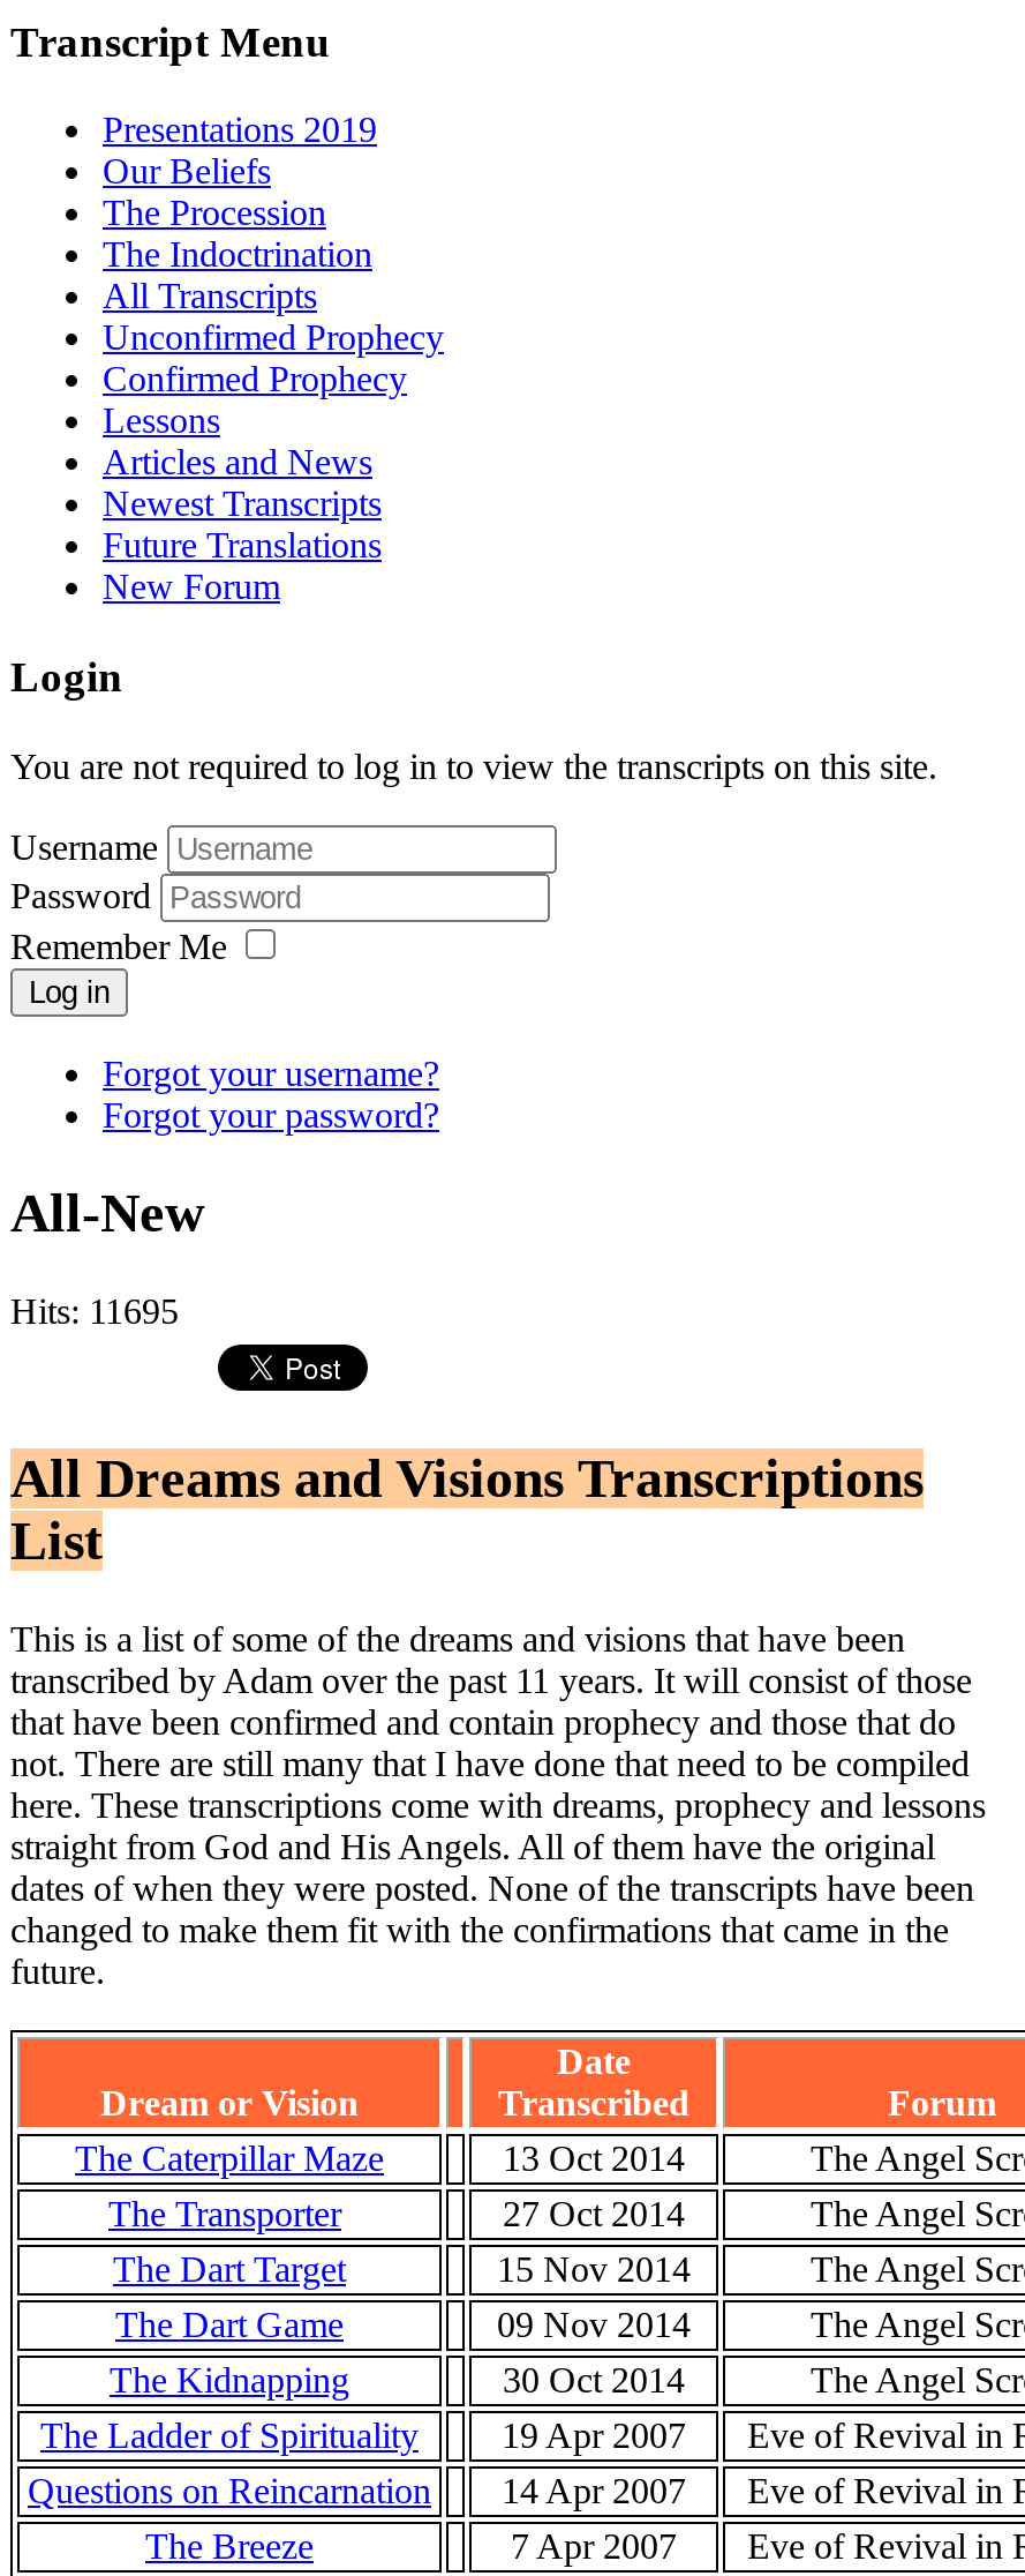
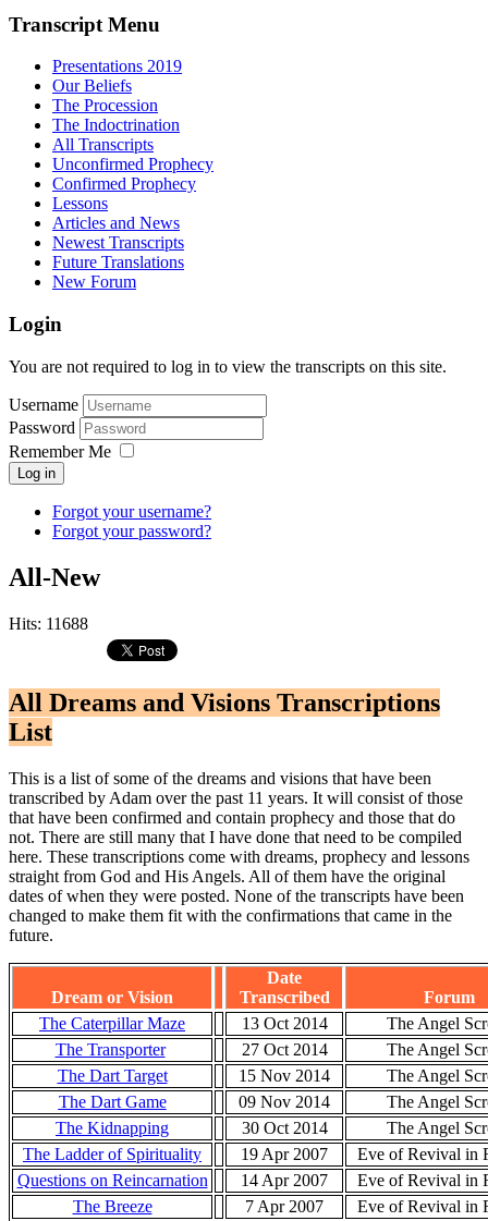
[10,1291,179,1330] Hits: 11695 -> [9,614,88,633] Hits: 11688

